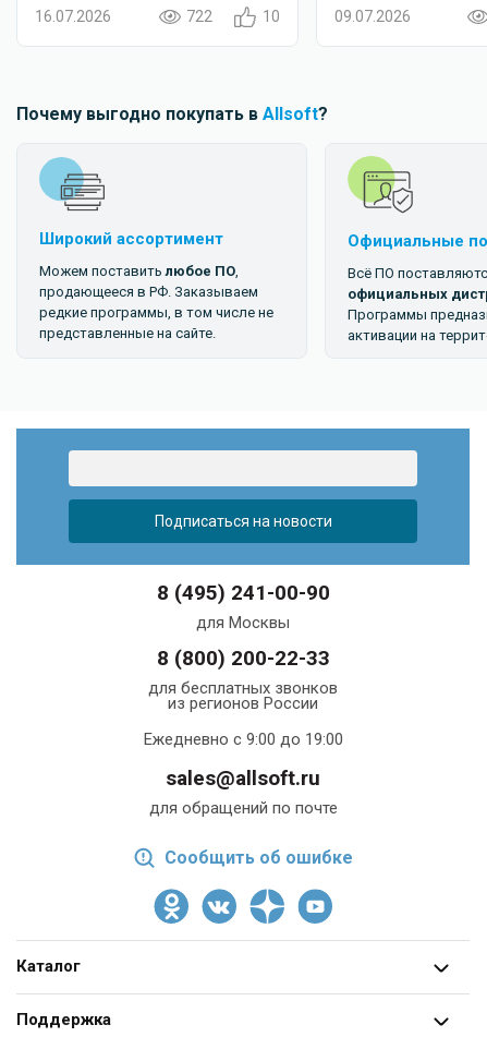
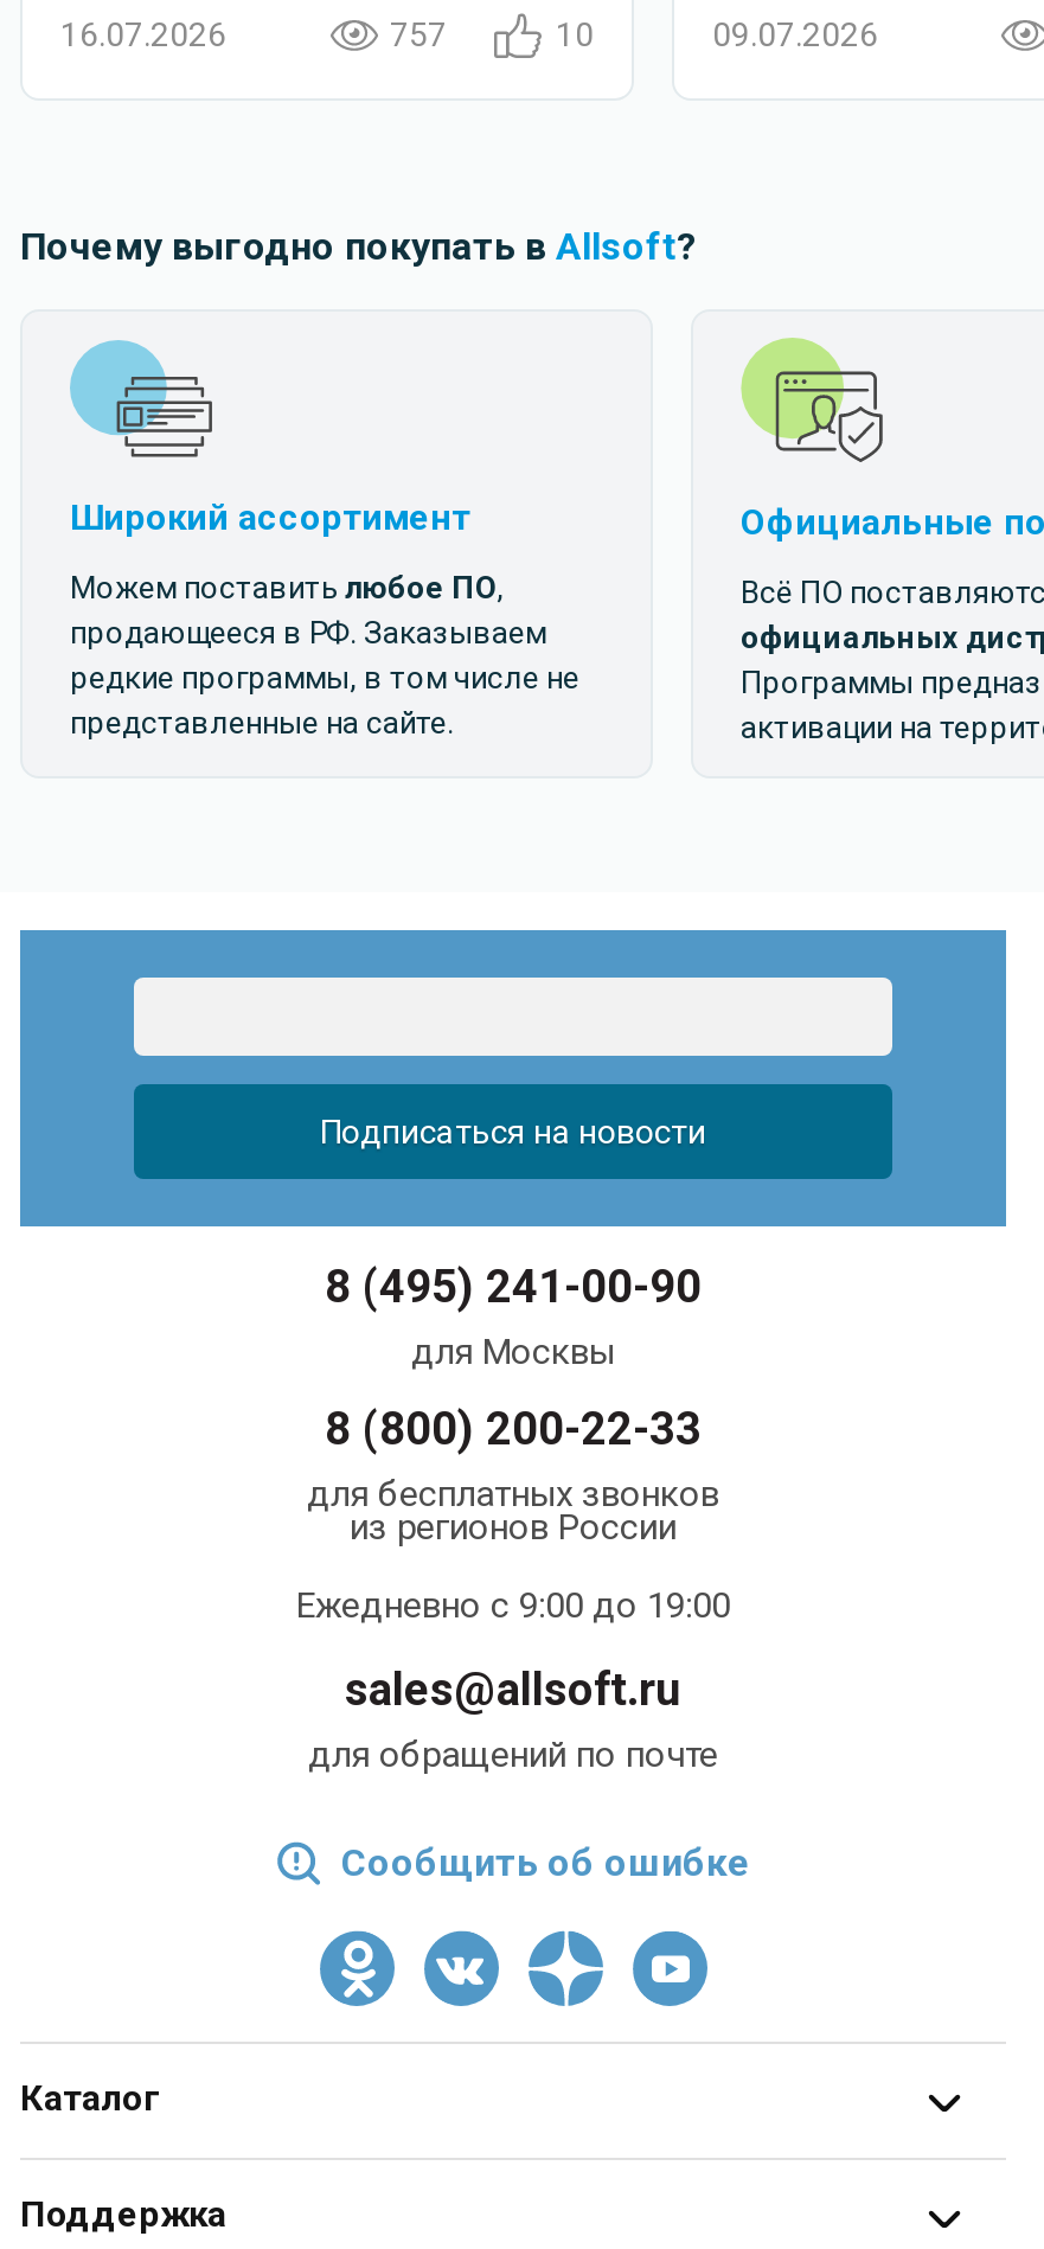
[186,7,212,25] 722 -> [390,15,447,53] 757

